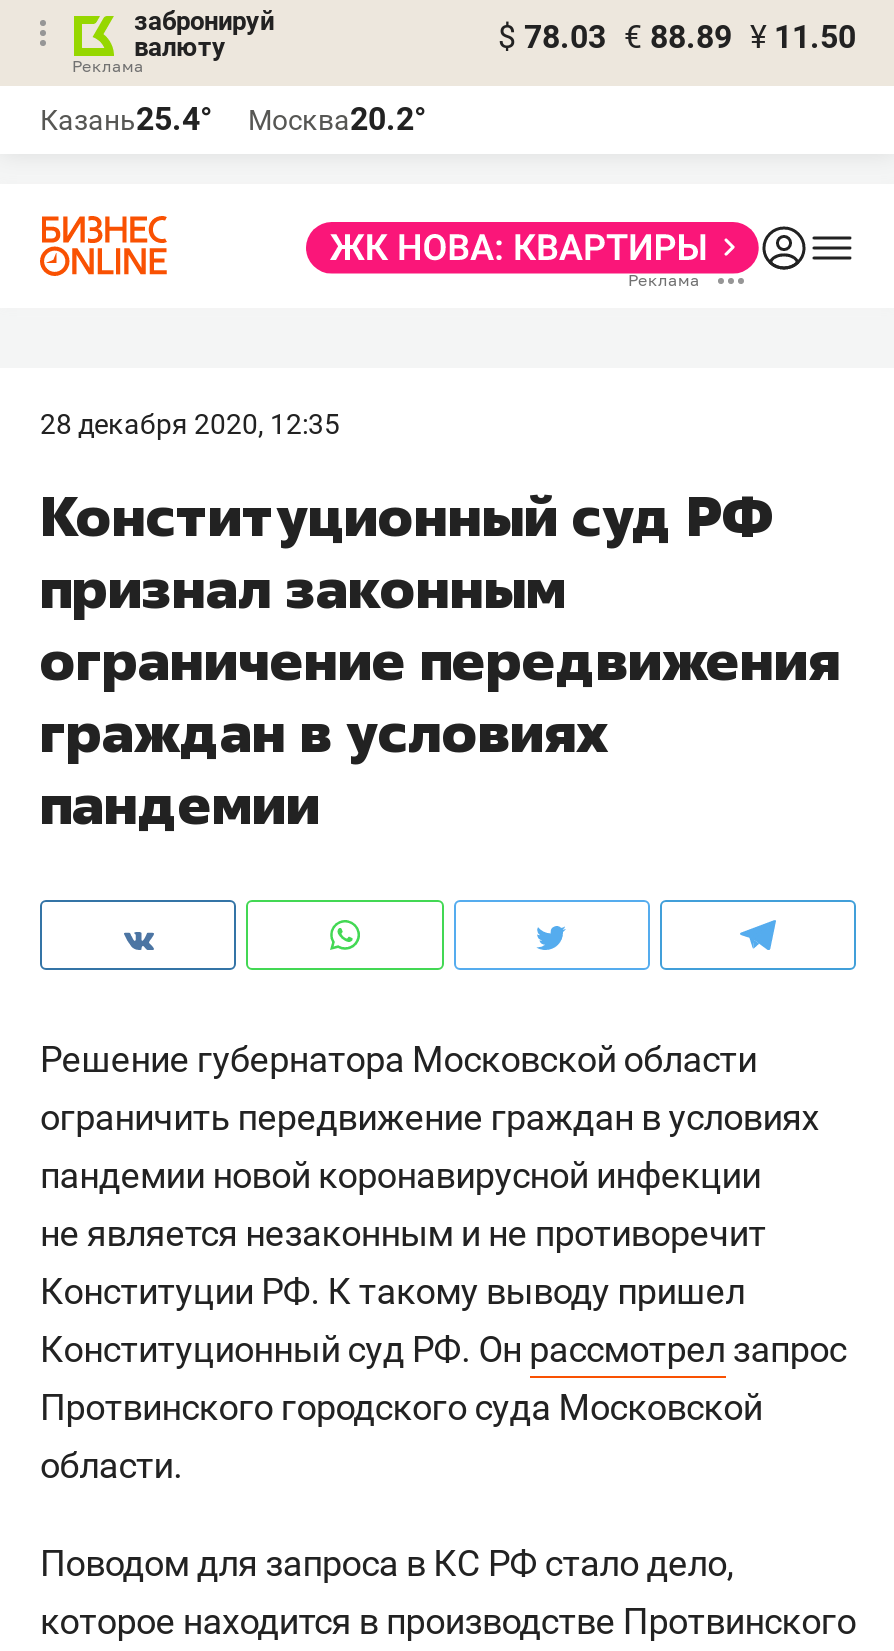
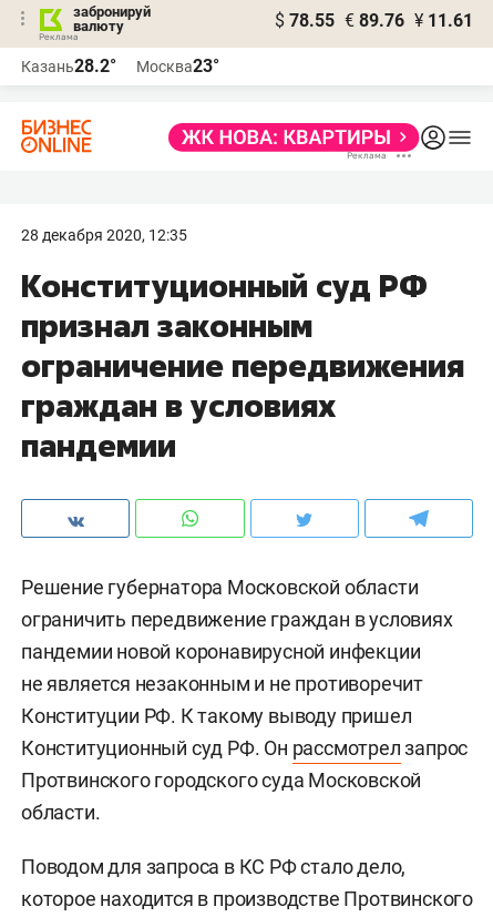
[498,18,856,56] $ 78.03 € 88.89 ¥ 11.50 -> [275,10,473,31] $ 78.55 € 89.76 ¥ 11.61
[40,100,212,138] Казань25.4° -> [21,55,116,77] Казань28.2°
[248,100,426,138] Москва20.2° -> [136,55,219,77] Москва23°

